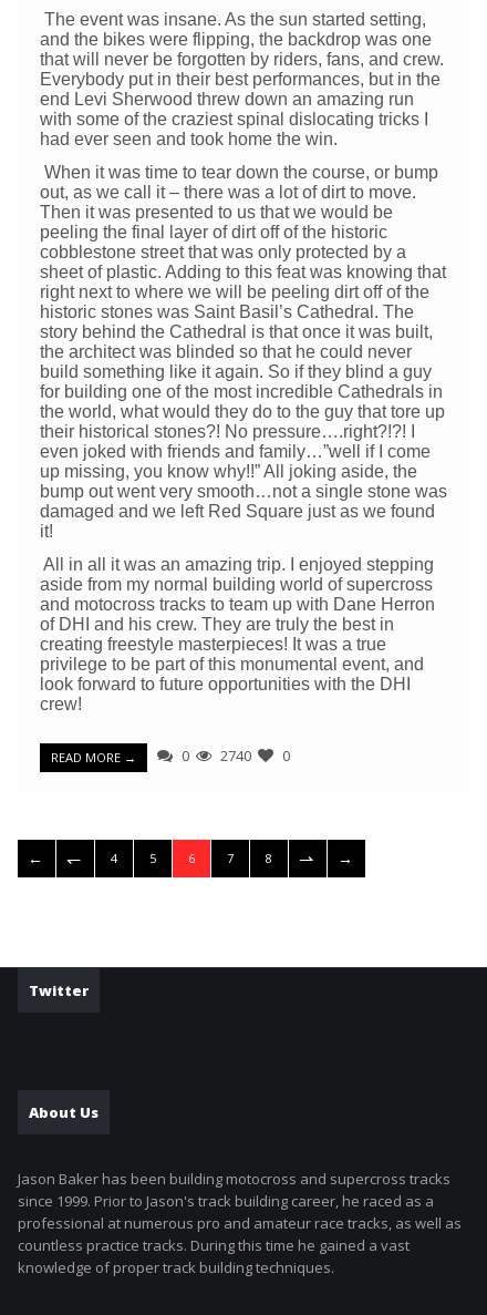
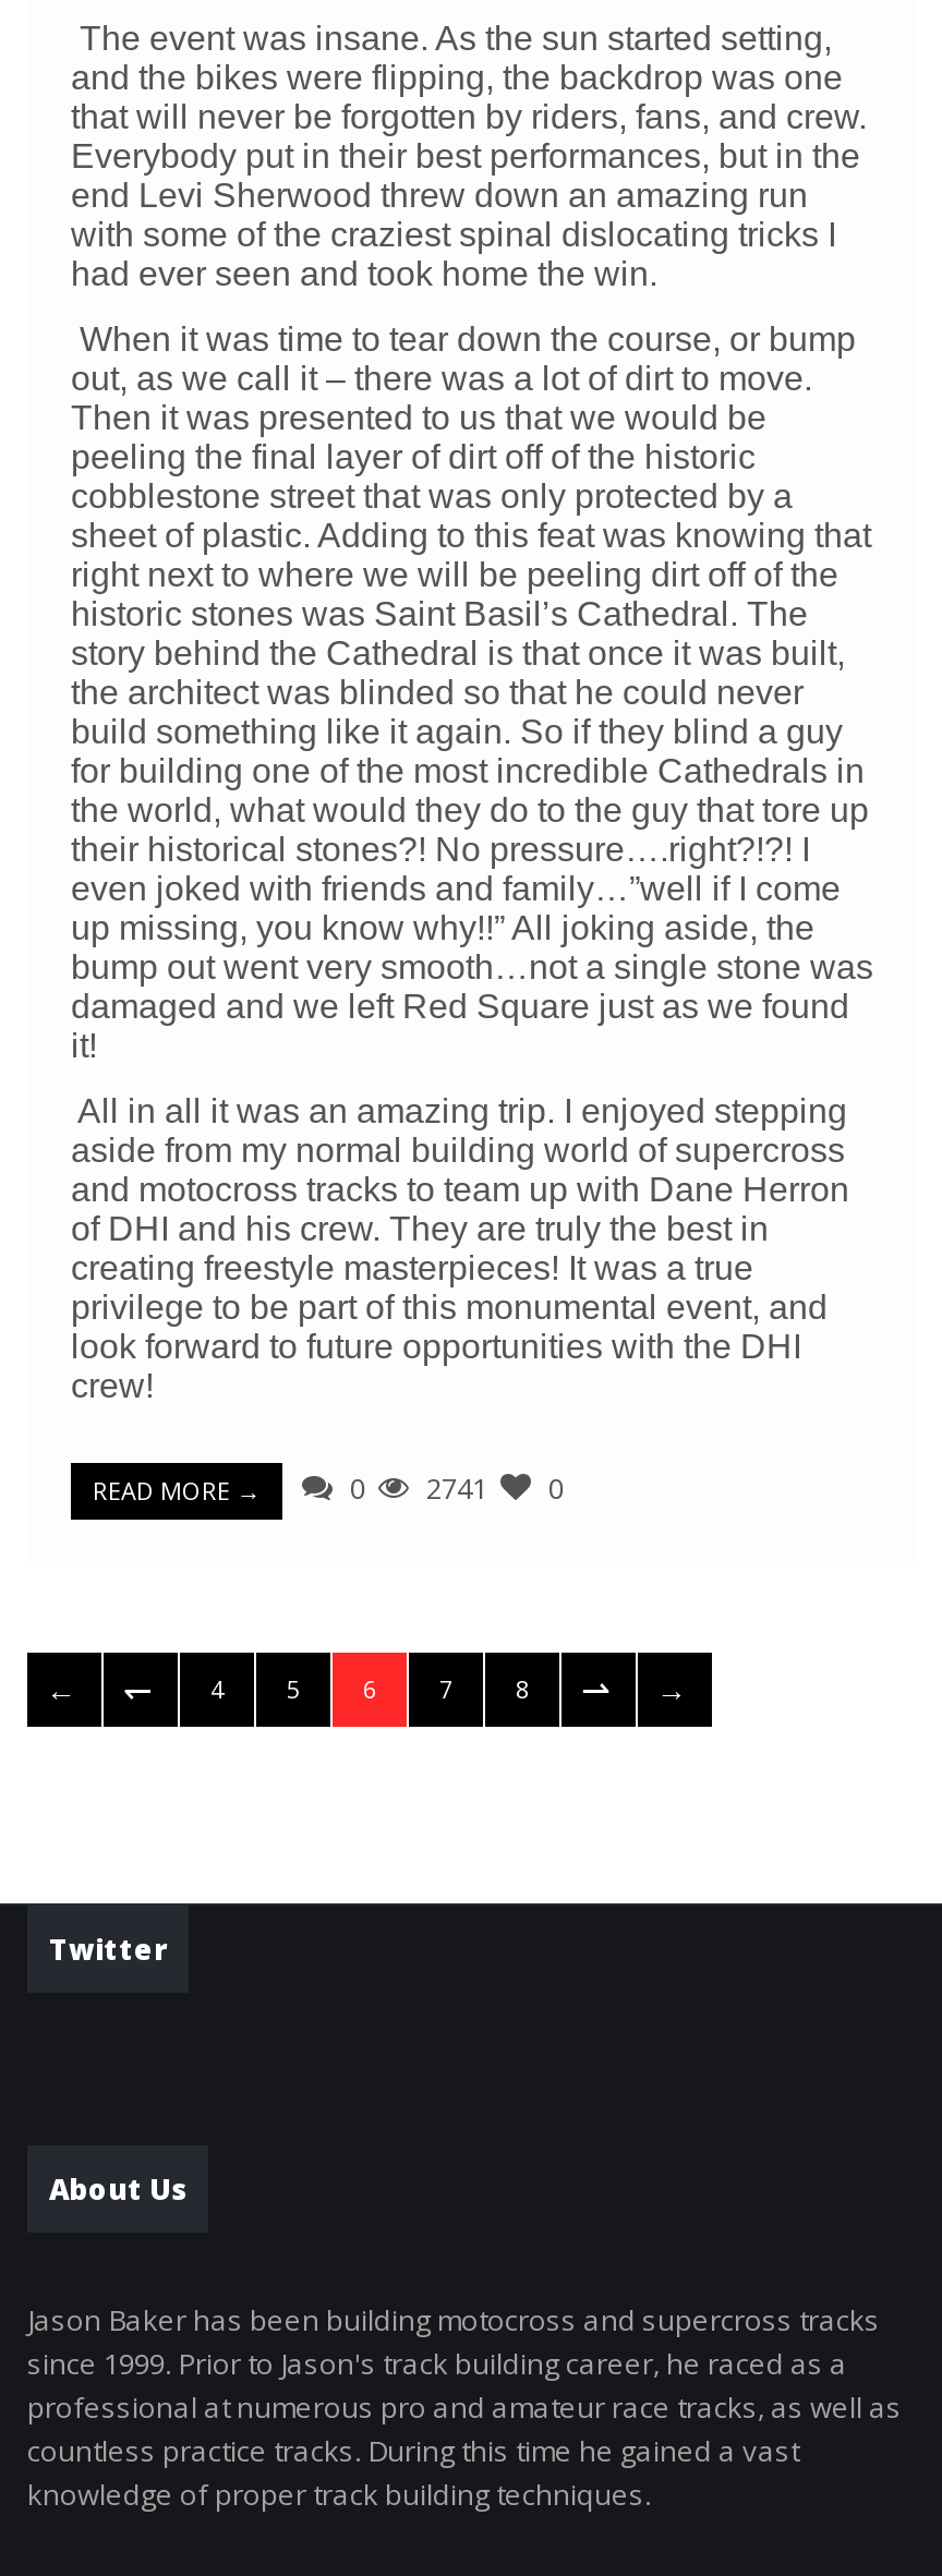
[182,746,290,766] 0 2740 0 -> [350,1467,564,1507] 0 2741 0

